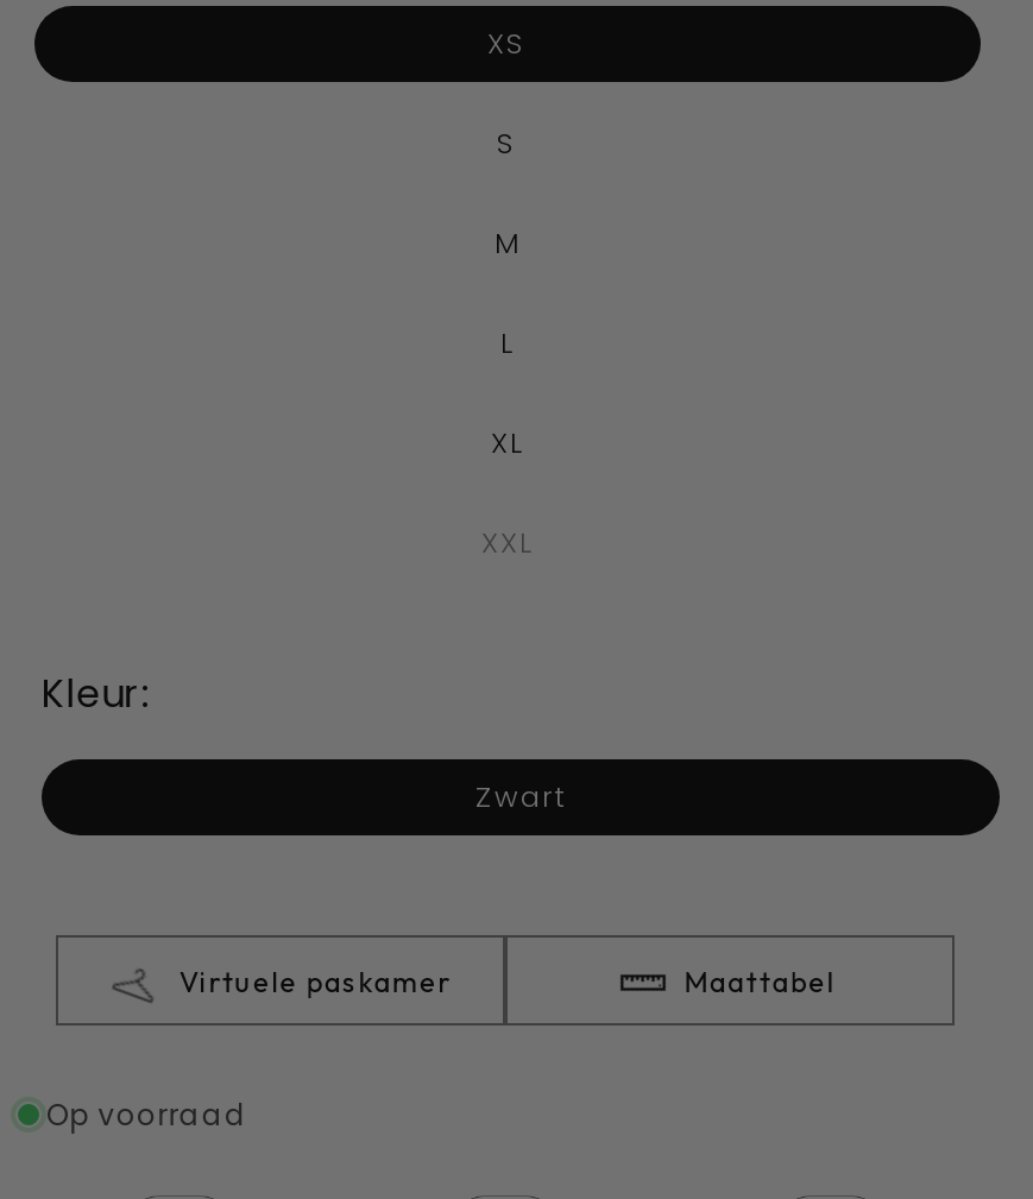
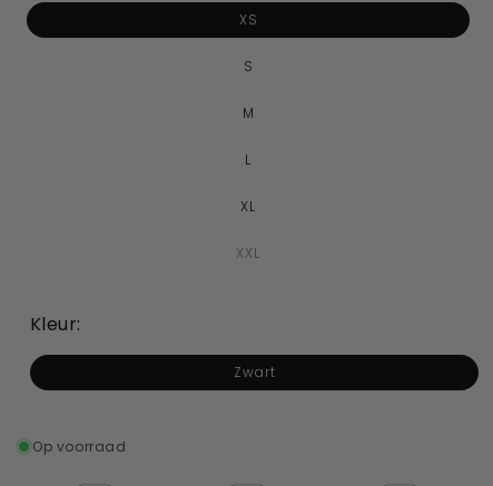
[179,963,835,998] Virtuele paskamer | Maattabel -> none

